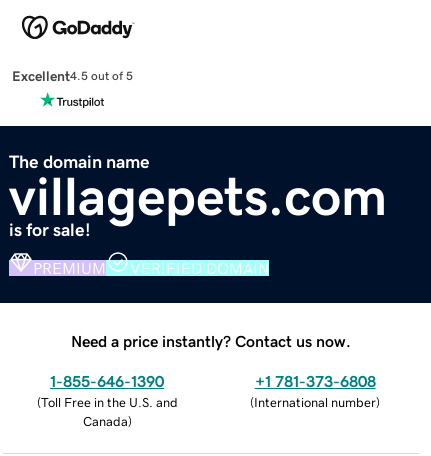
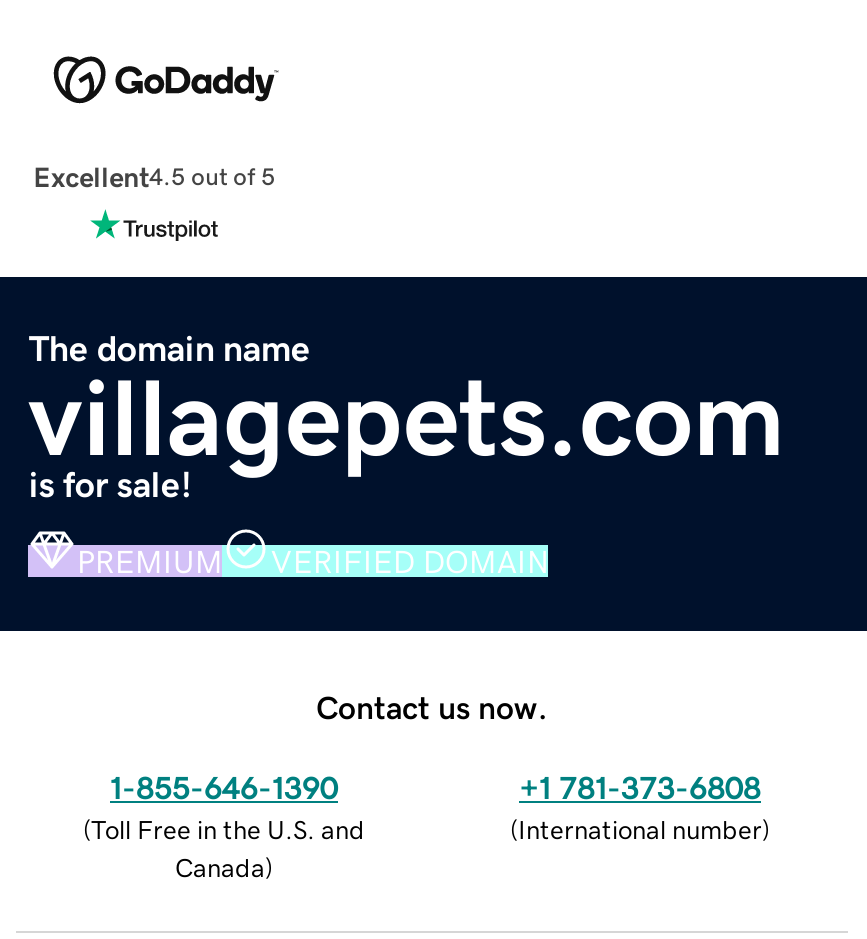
[71,333,351,349] Need a price instantly? Contact us now. -> [316,690,548,722] Contact us now.

